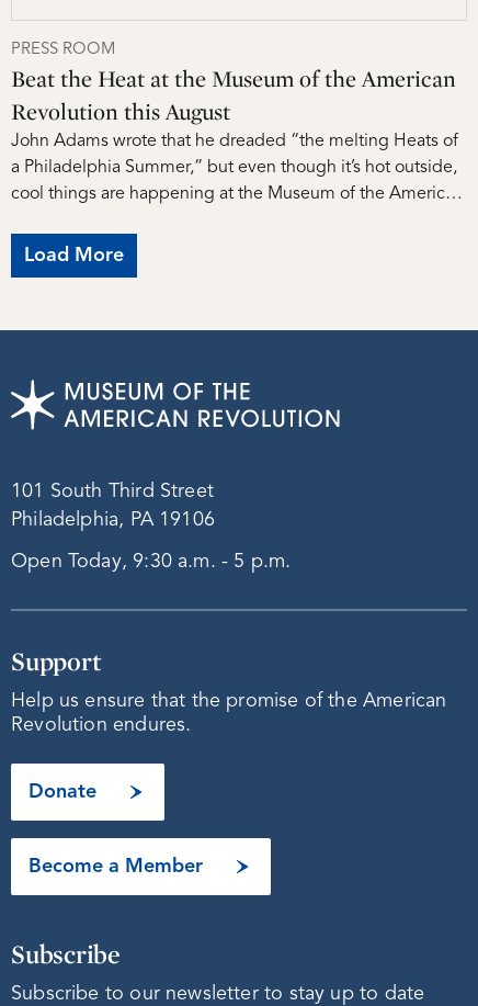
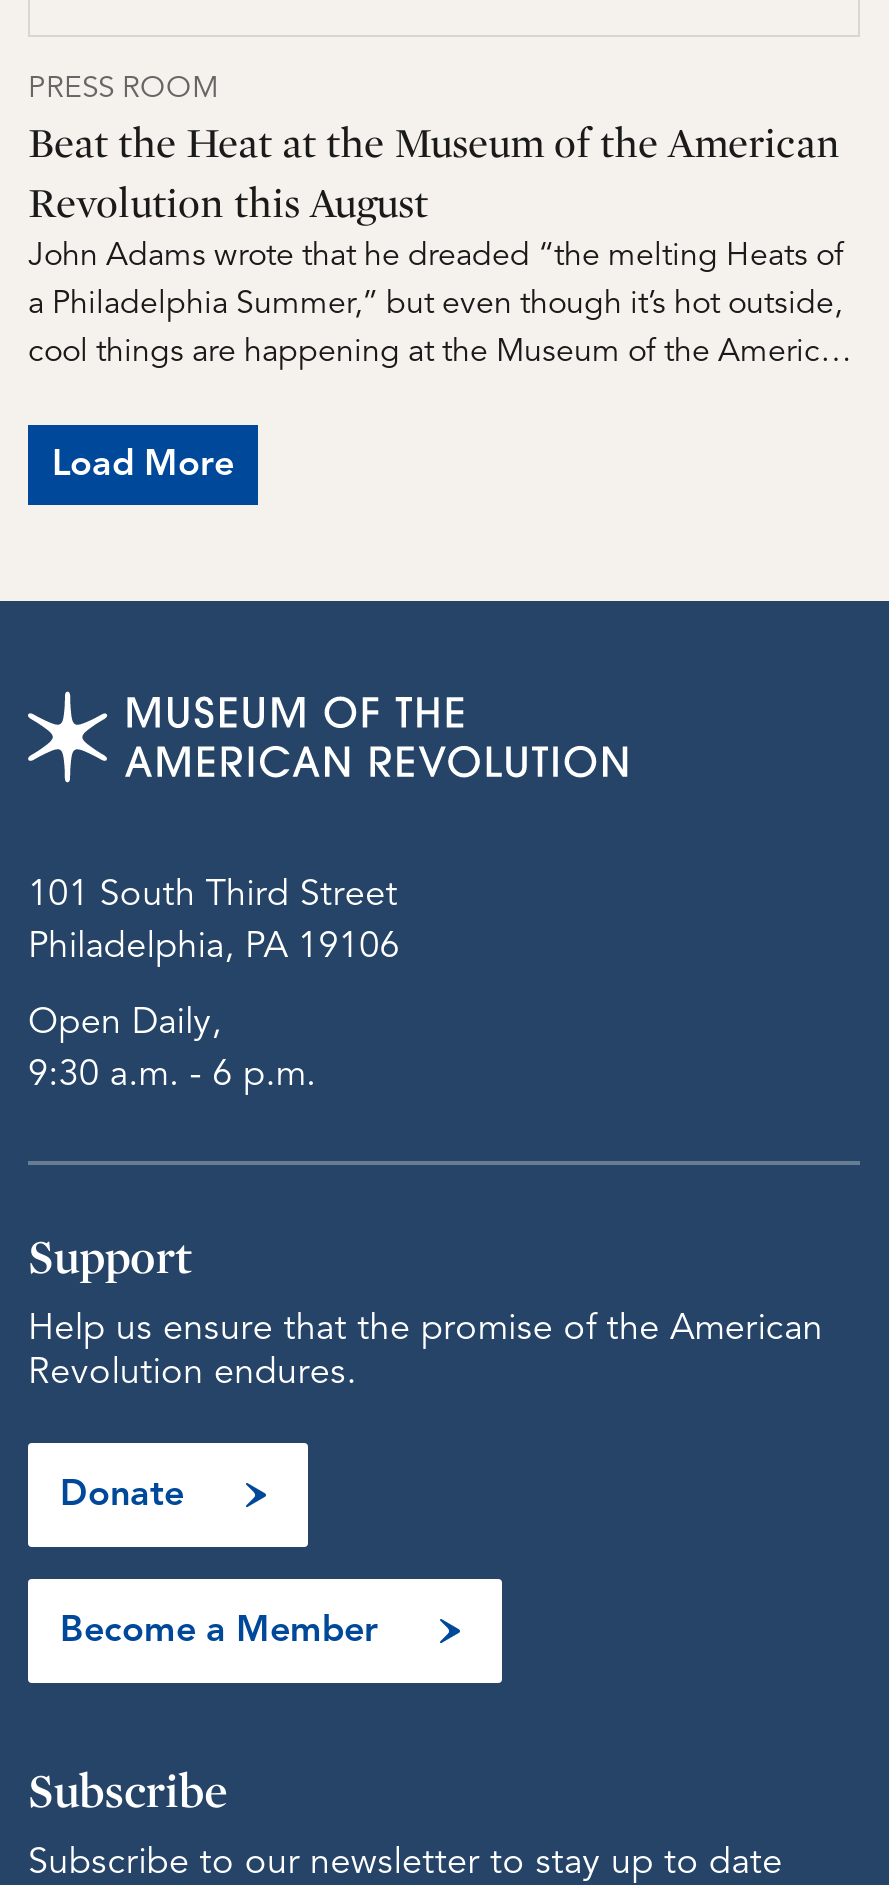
[11,552,291,572] Open Today, 9:30 a.m. - 5 p.m. -> [28,1005,316,1093] Open Daily, | 9:30 a.m. - 6 p.m.

